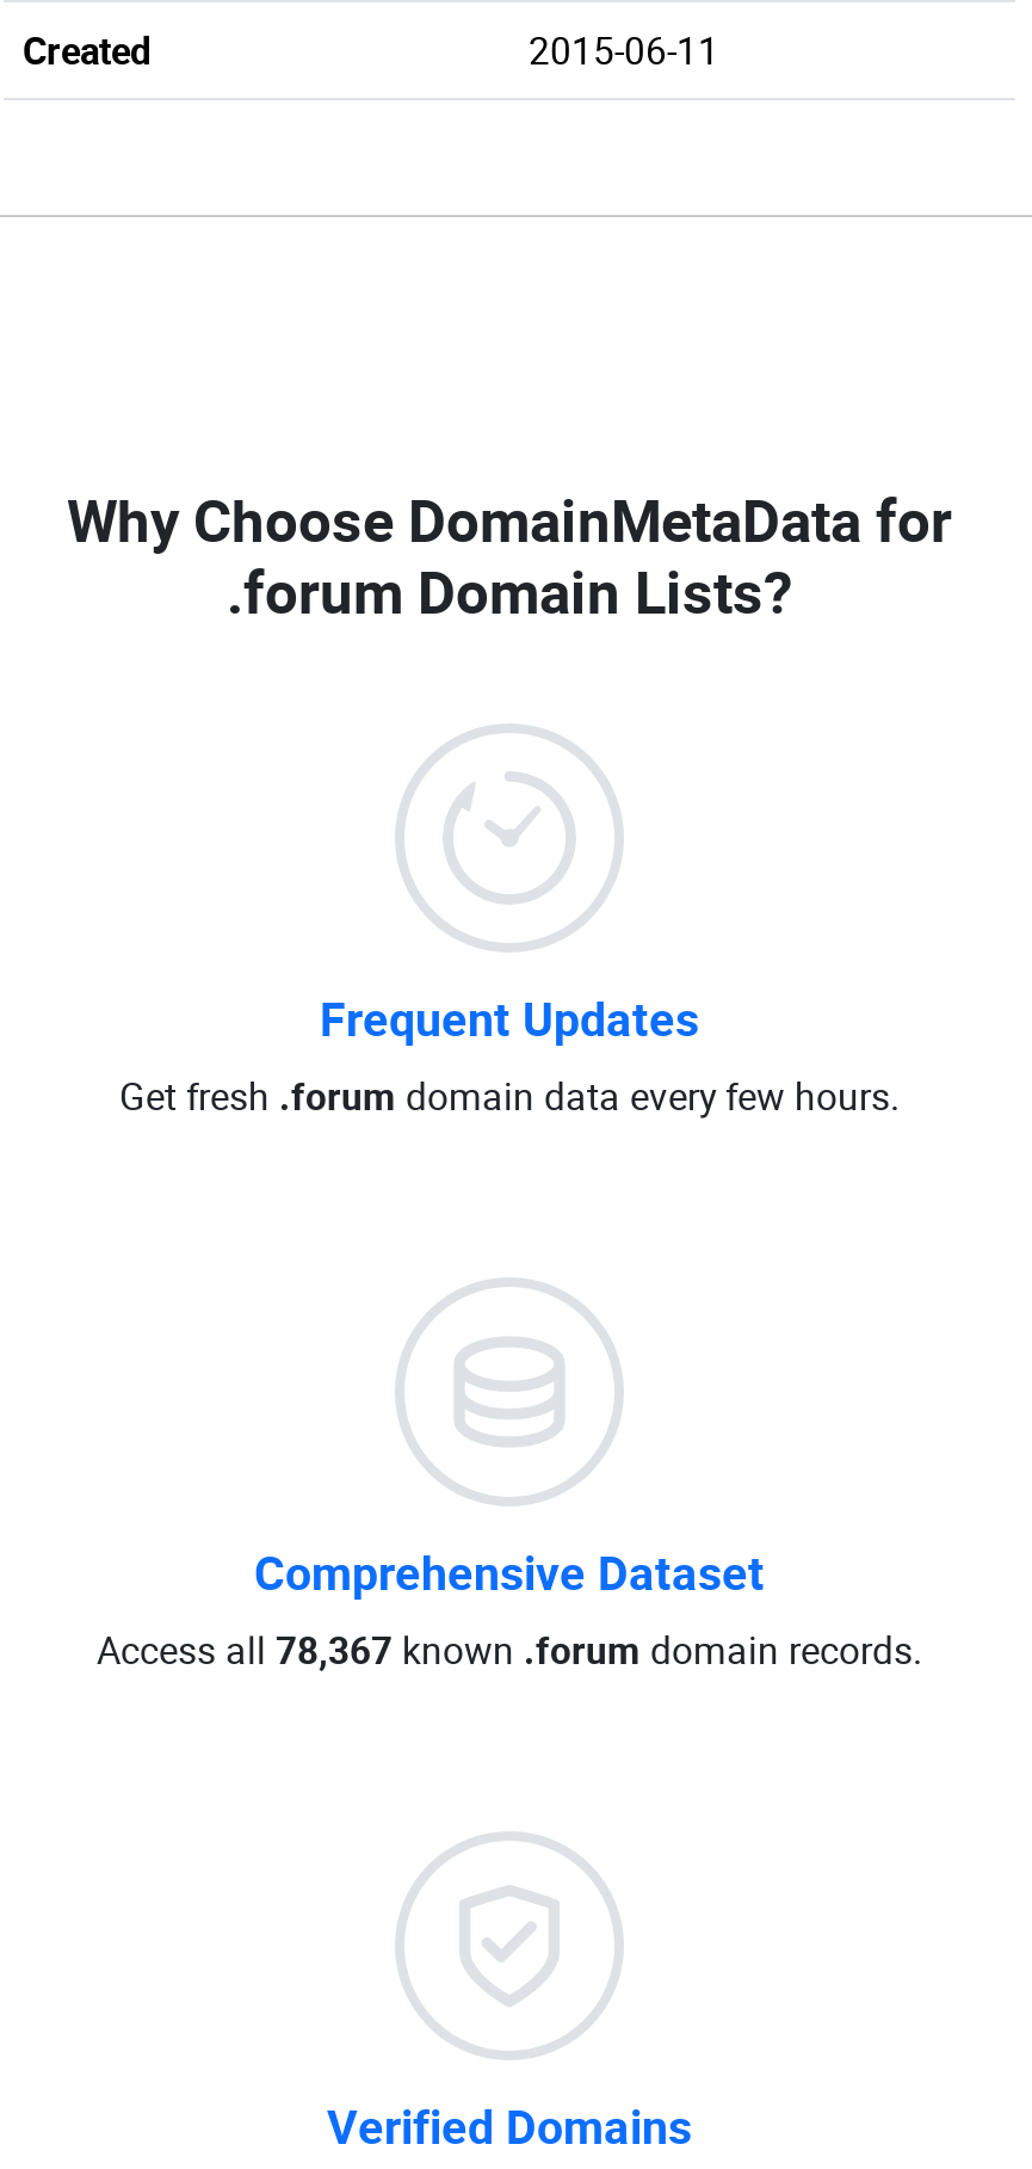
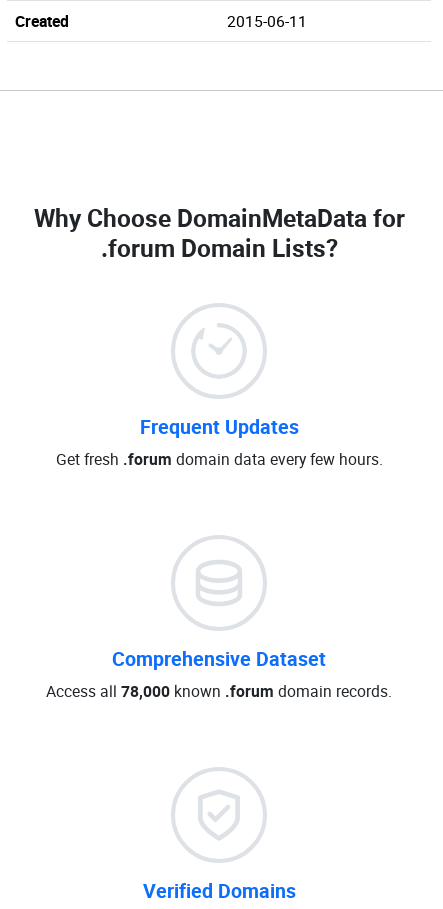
[97,1623,922,1676] Access all 78,367 known.forum domain records. -> [46,680,392,702] Access all 78,000 known.forum domain records.

